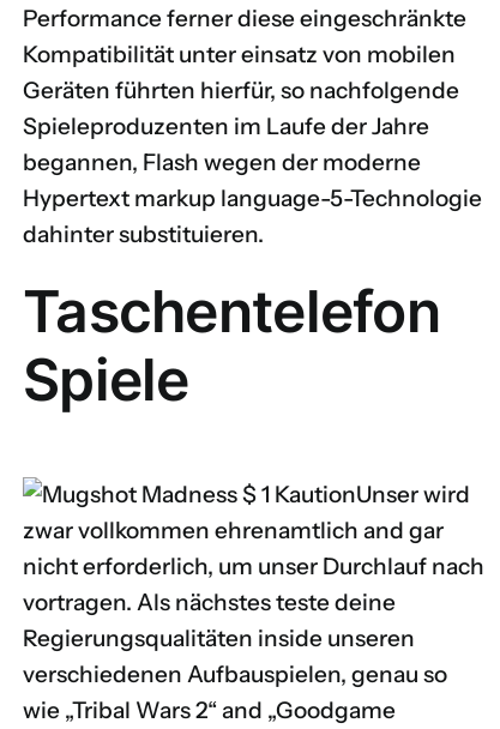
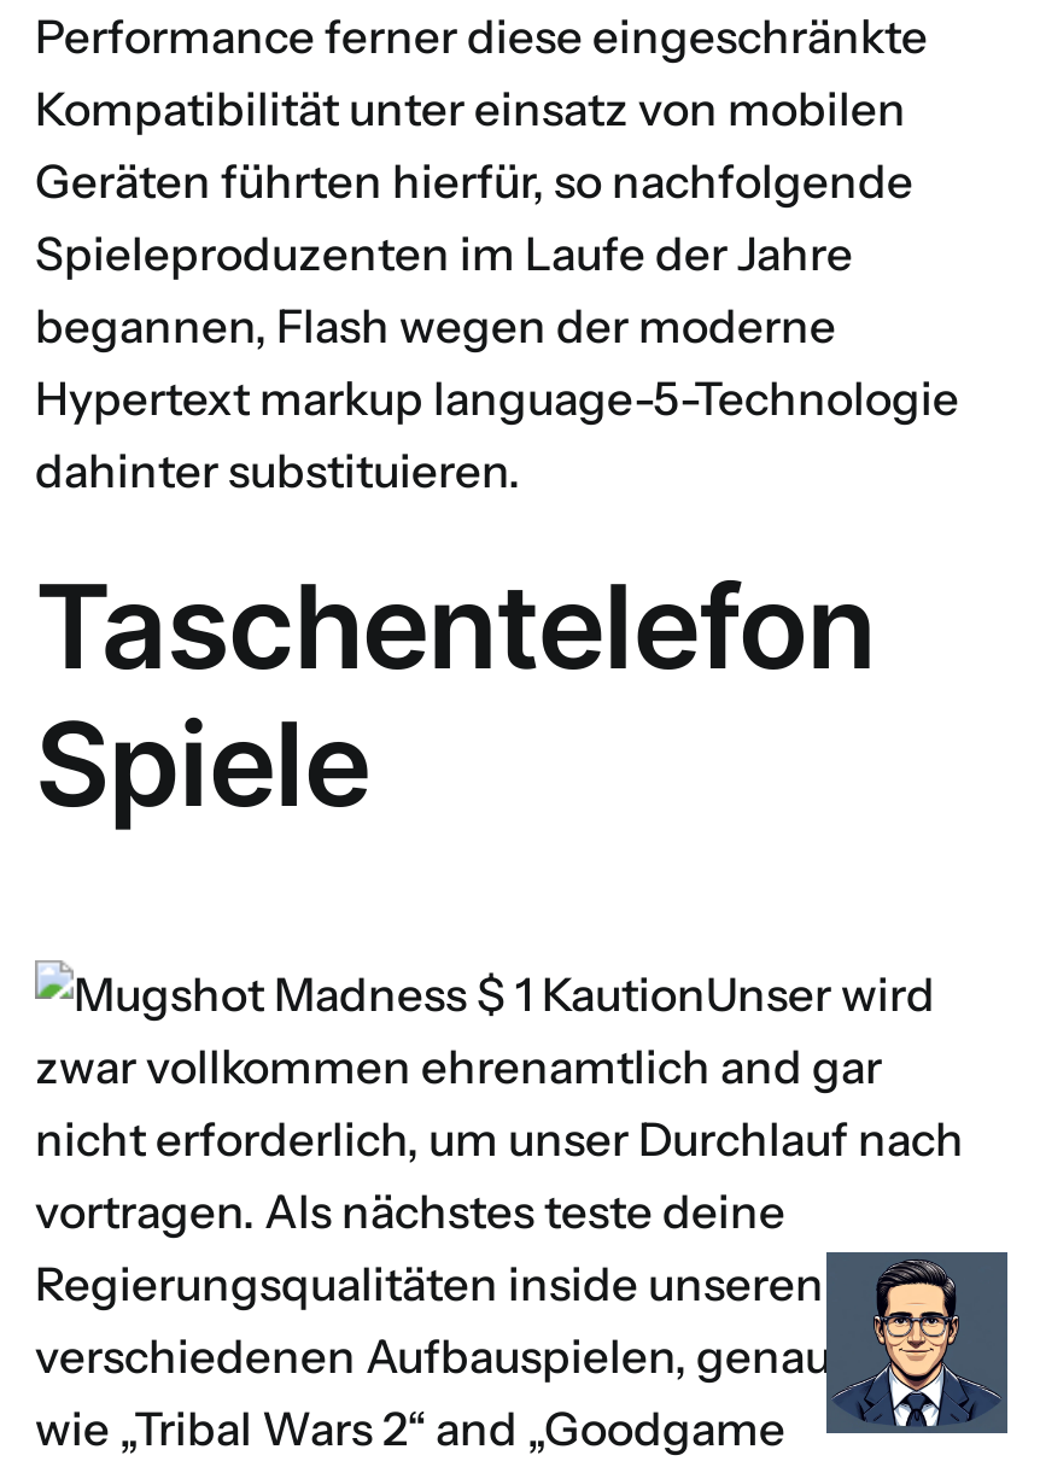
none -> [824,1250,1010,1436] [image]

